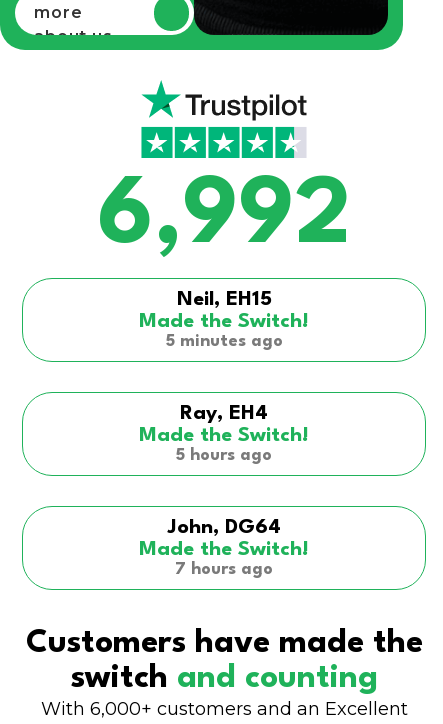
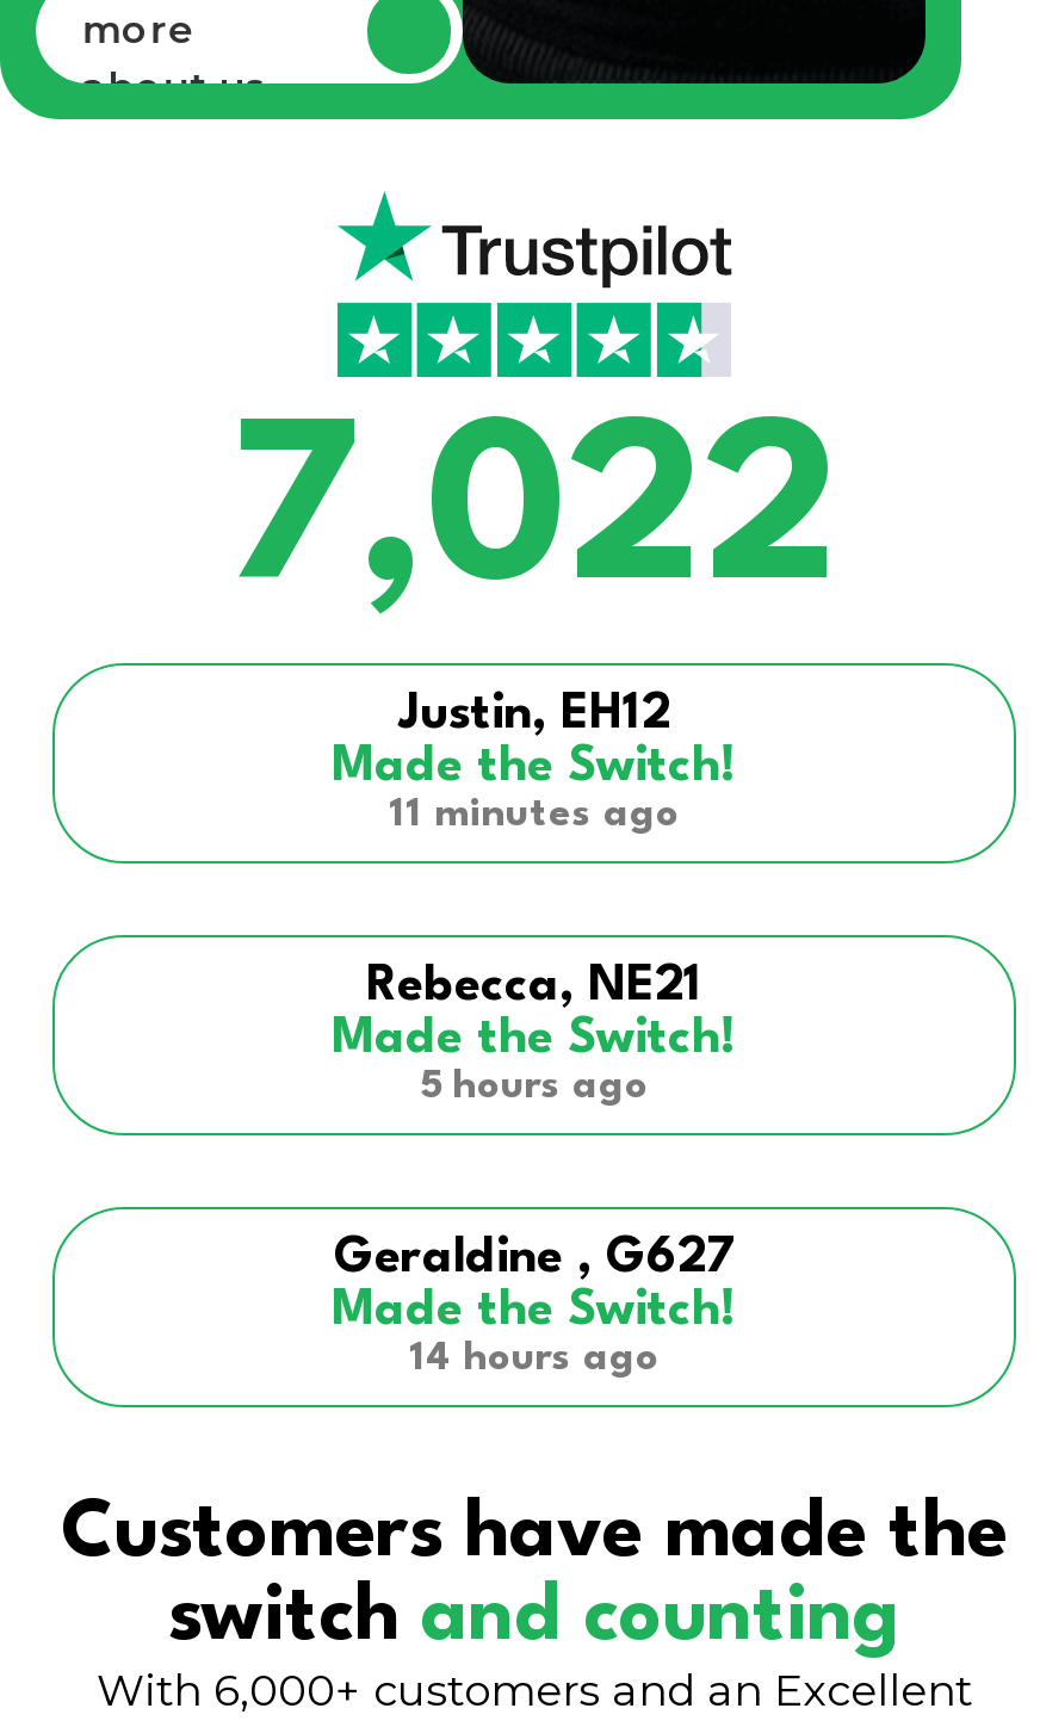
[96,172,351,310] 6,992 | Neil, EH15 -> [229,411,840,740] 7,022 | Justin, EH12
[165,333,282,350] 5 minutes ago -> [389,795,680,836] 11 minutes ago
[180,404,268,424] Ray, EH4 -> [366,965,702,1012] Rebecca, NE21
[167,518,280,538] John, DG64 -> [334,1237,735,1284] Geraldine , G627
[175,561,273,578] 7 hours ago -> [409,1339,660,1380] 14 hours ago

